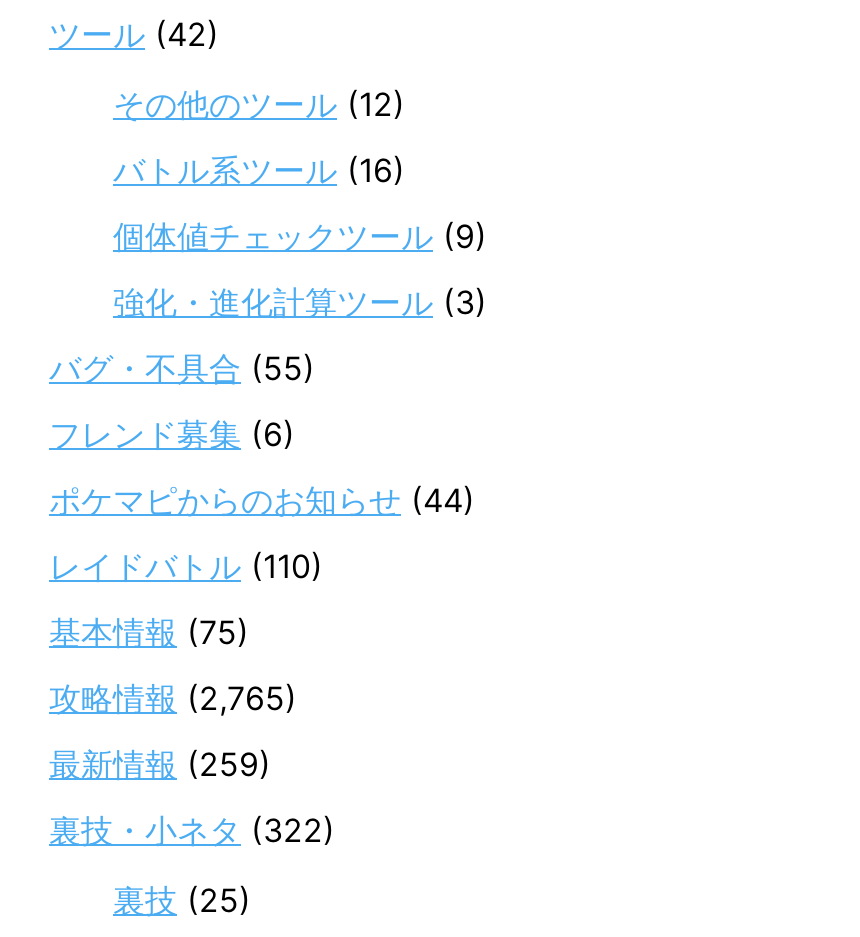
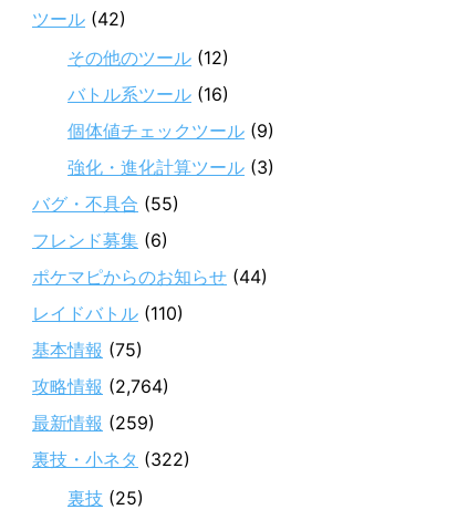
[49,678,297,718] 攻略情報(2,765) -> [32,375,169,397] 攻略情報(2,764)

